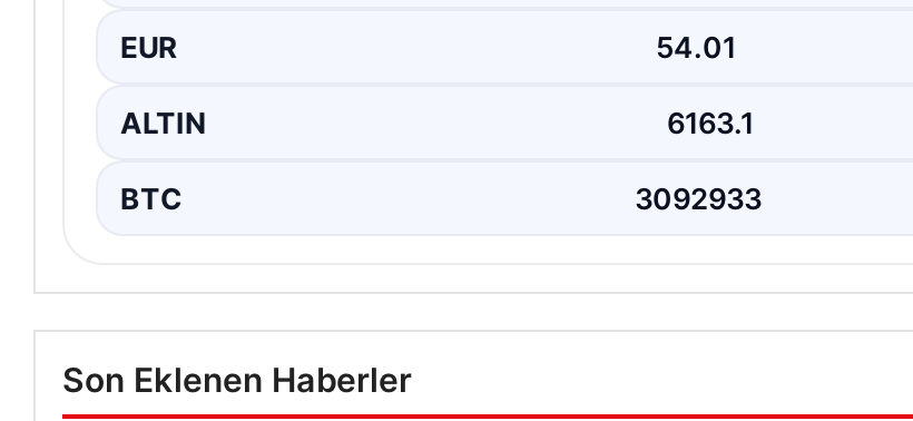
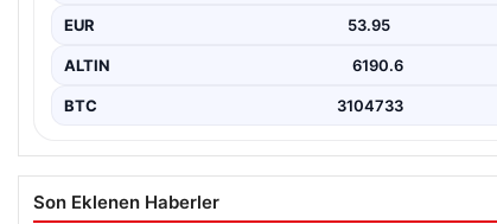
[656,29,736,64] 54.01 -> [348,15,390,34] 53.95
[667,104,754,140] 6163.1 -> [352,55,403,74] 6190.6
[635,180,762,216] 3092933 -> [337,96,403,115] 3104733

